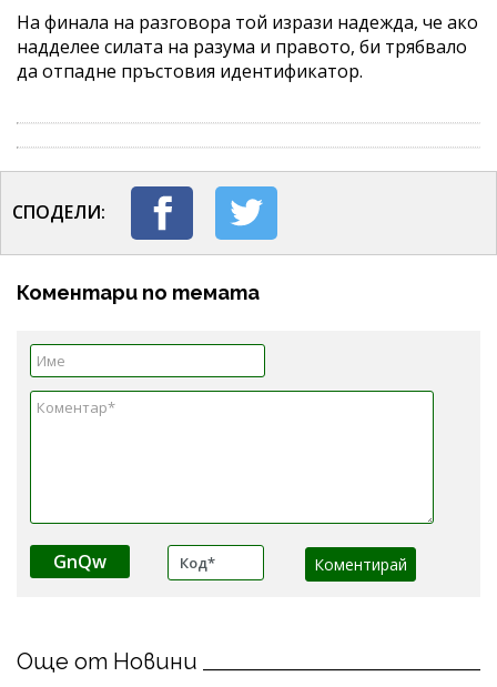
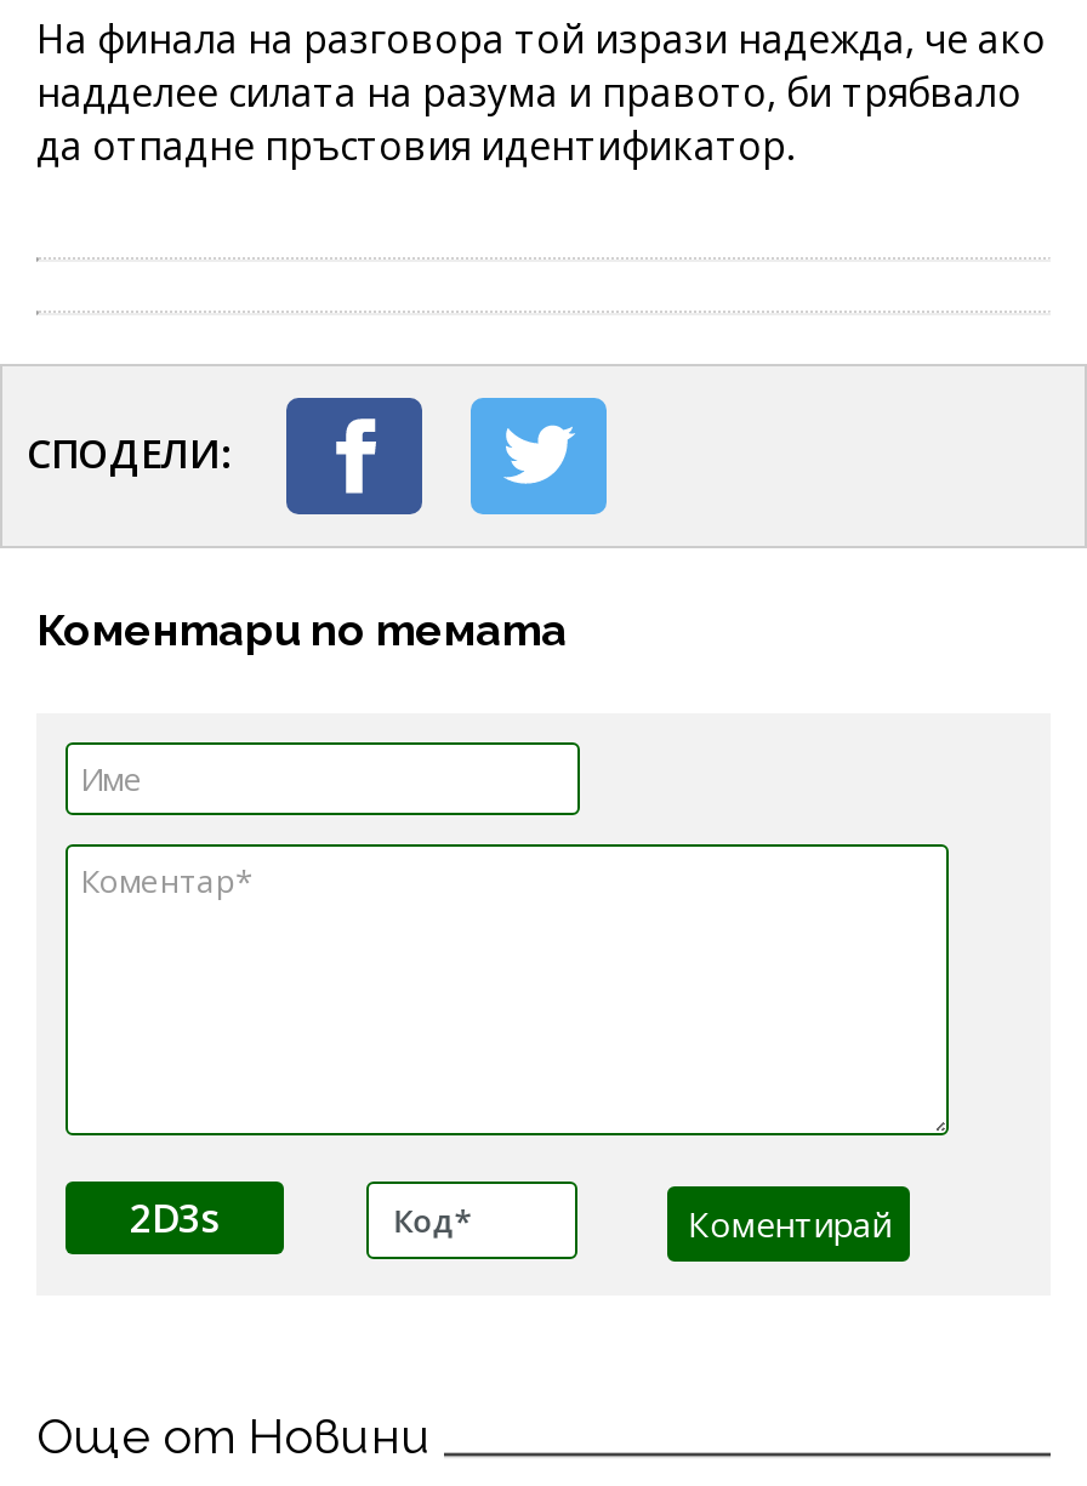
[53,549,106,574] GnQw -> [130,1191,220,1245] 2D3s

